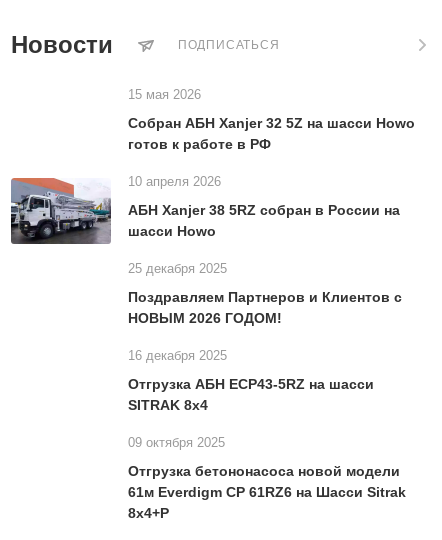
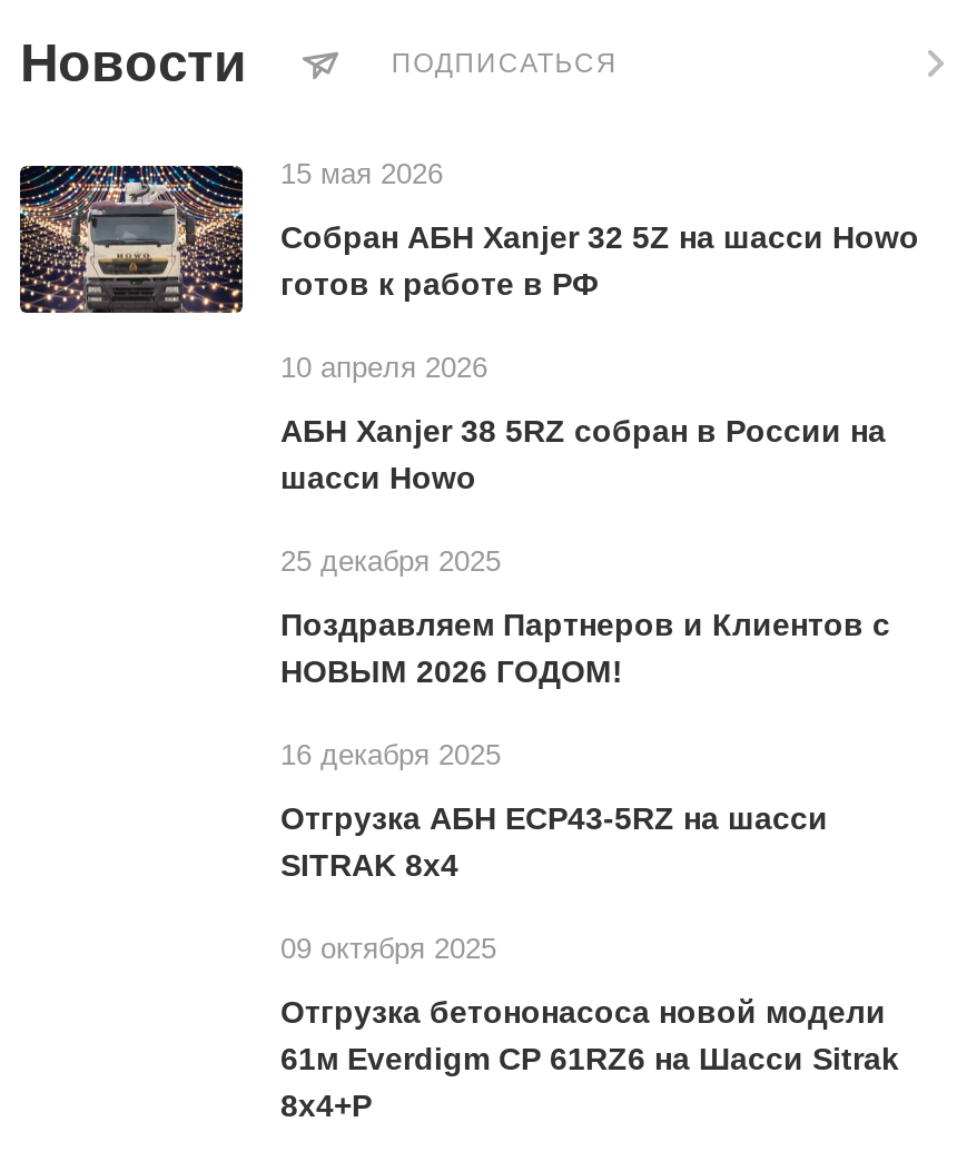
none -> [18,164,245,315] [image]
[10,177,112,245] [image] -> none

